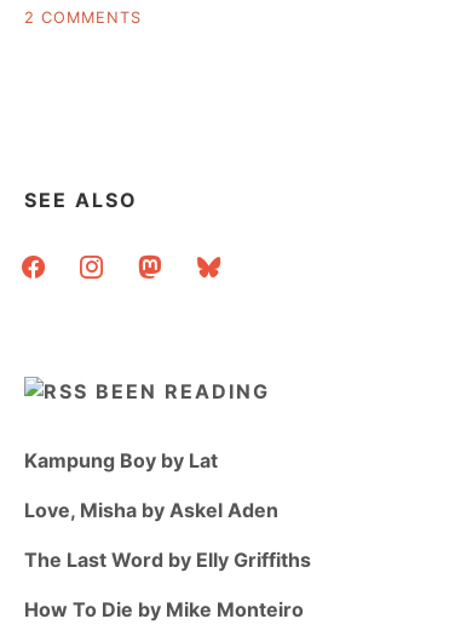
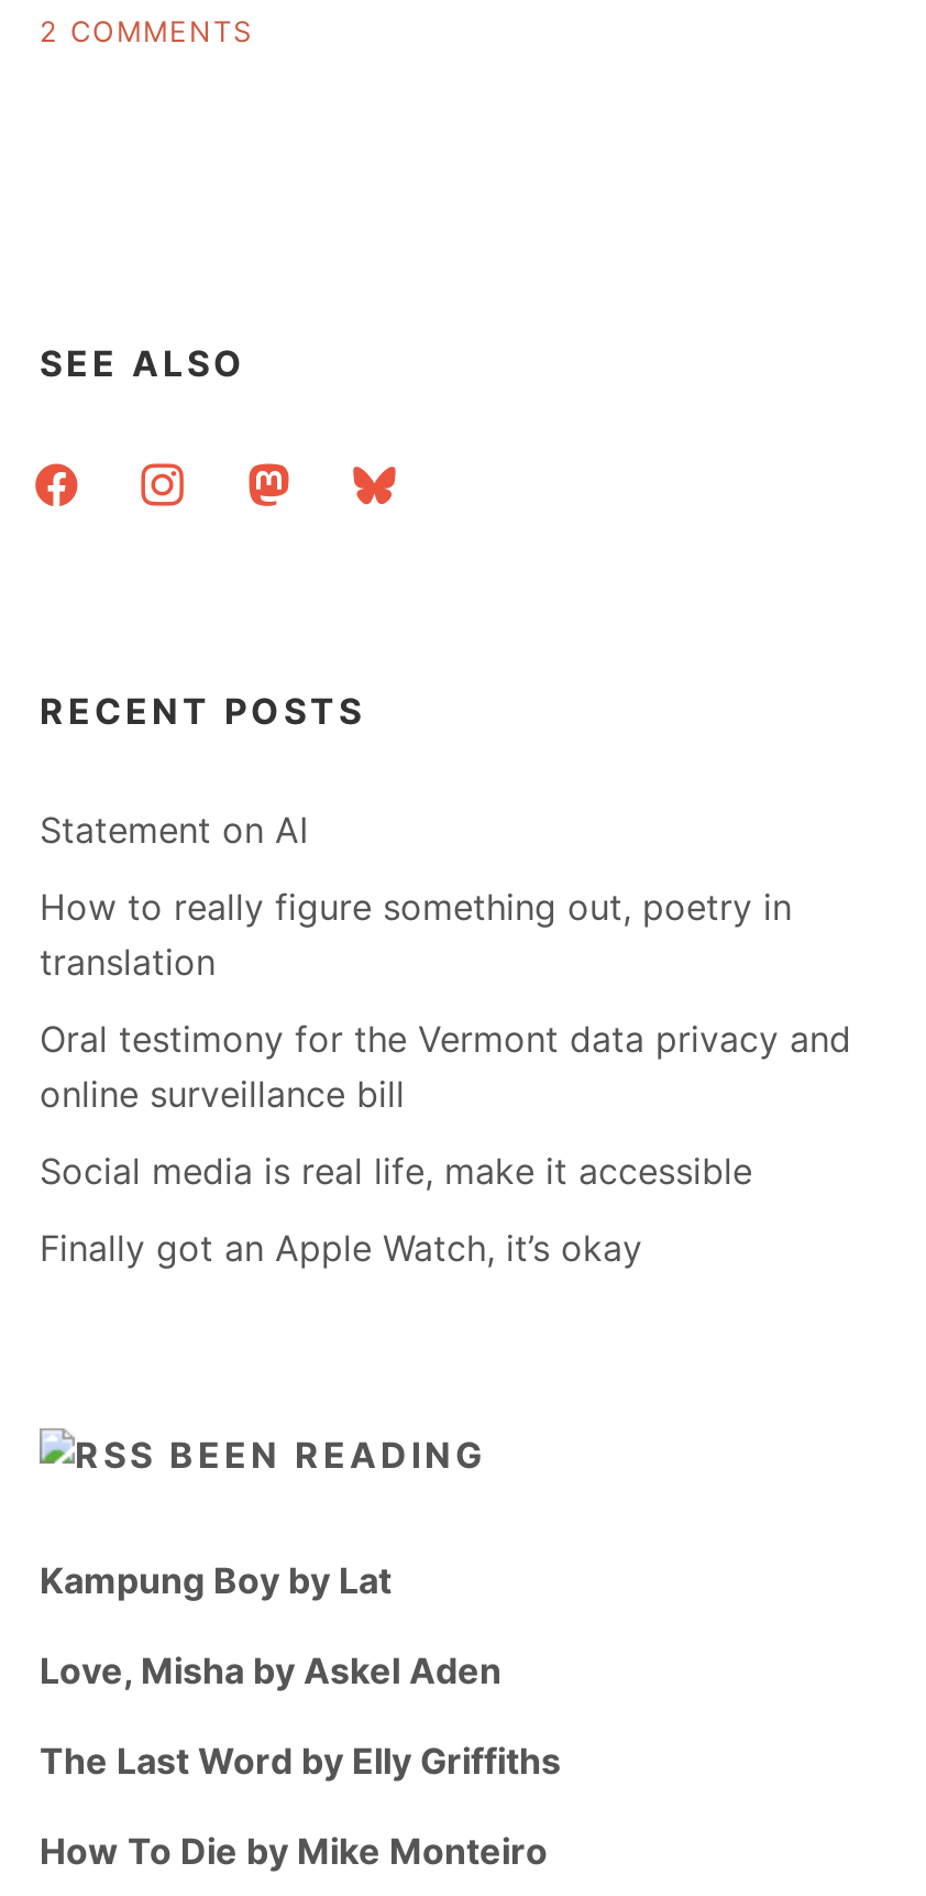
none -> [40,689,851,1270] RECENT POSTS | Statement on AI | How to really figure something out, poetry in | translation | Oral testimony for the Vermont data privacy and | online surveillance bill | Social media is real life, make it accessible | Finally got an Apple Watch, it’s okay

